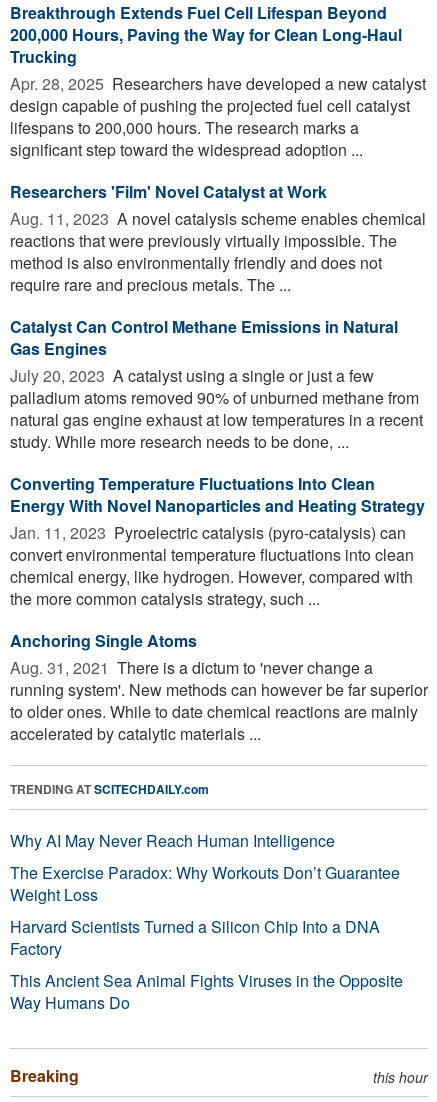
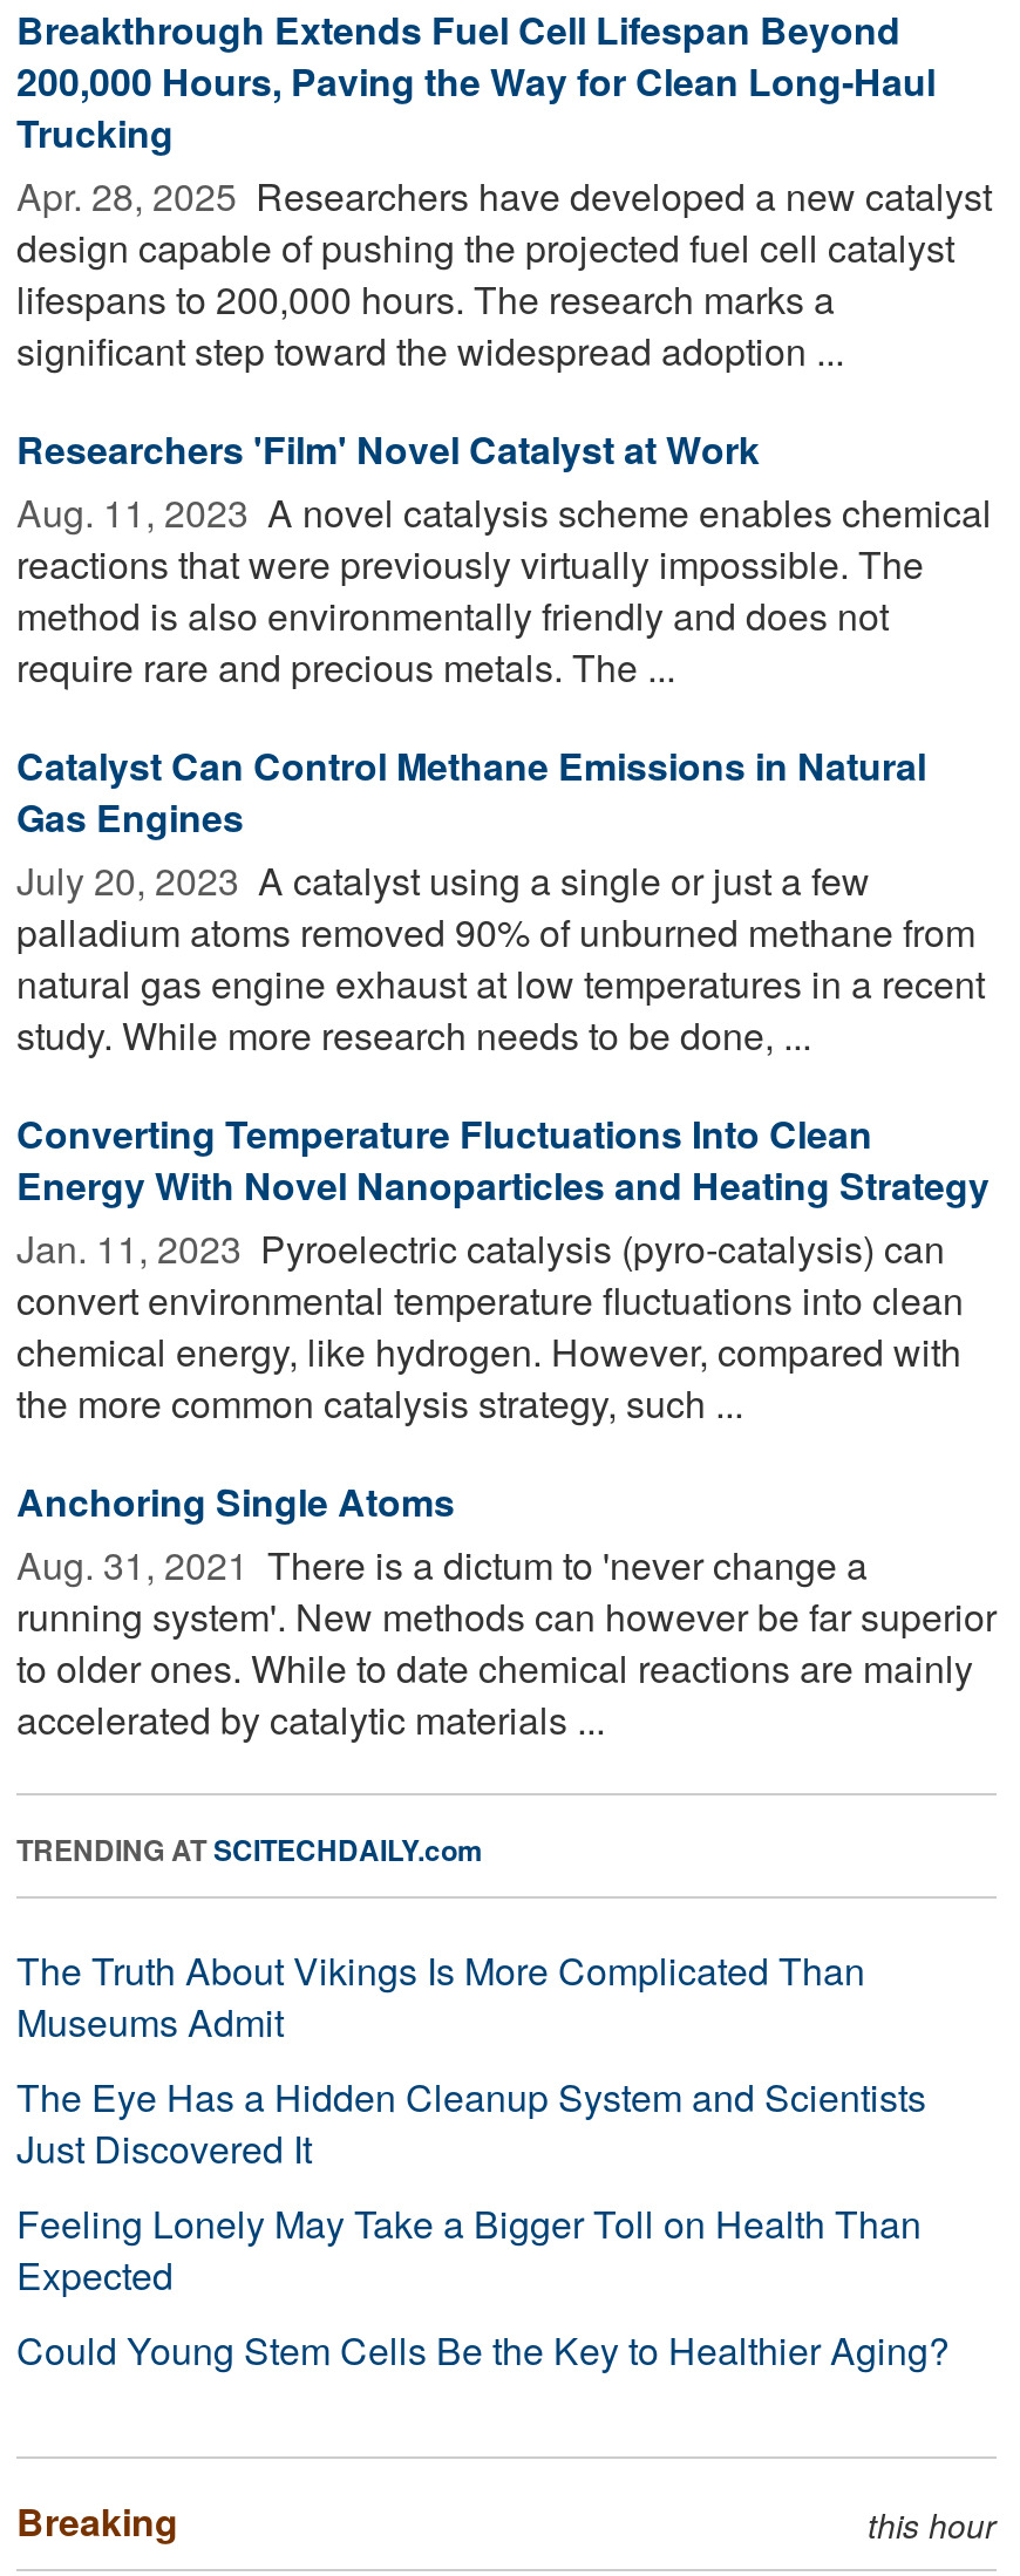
[10,829,403,1014] Why AI May Never Reach Human Intelligence | The Exercise Paradox: Why Workouts Don’t Guarantee | Weight Loss | Harvard Scientists Turned a Silicon Chip Into a DNA | Factory | This Ancient Sea Animal Fights Viruses in the Opposite | Way Humans Do -> [16,1943,950,2376] The Truth About Vikings Is More Complicated Than | Museums Admit | The Eye Has a Hidden Cleanup System and Scientists | Just Discovered It | Feeling Lonely May Take a Bigger Toll on Health Than | Expected | Could Young Stem Cells Be the Key to Healthier Aging?

